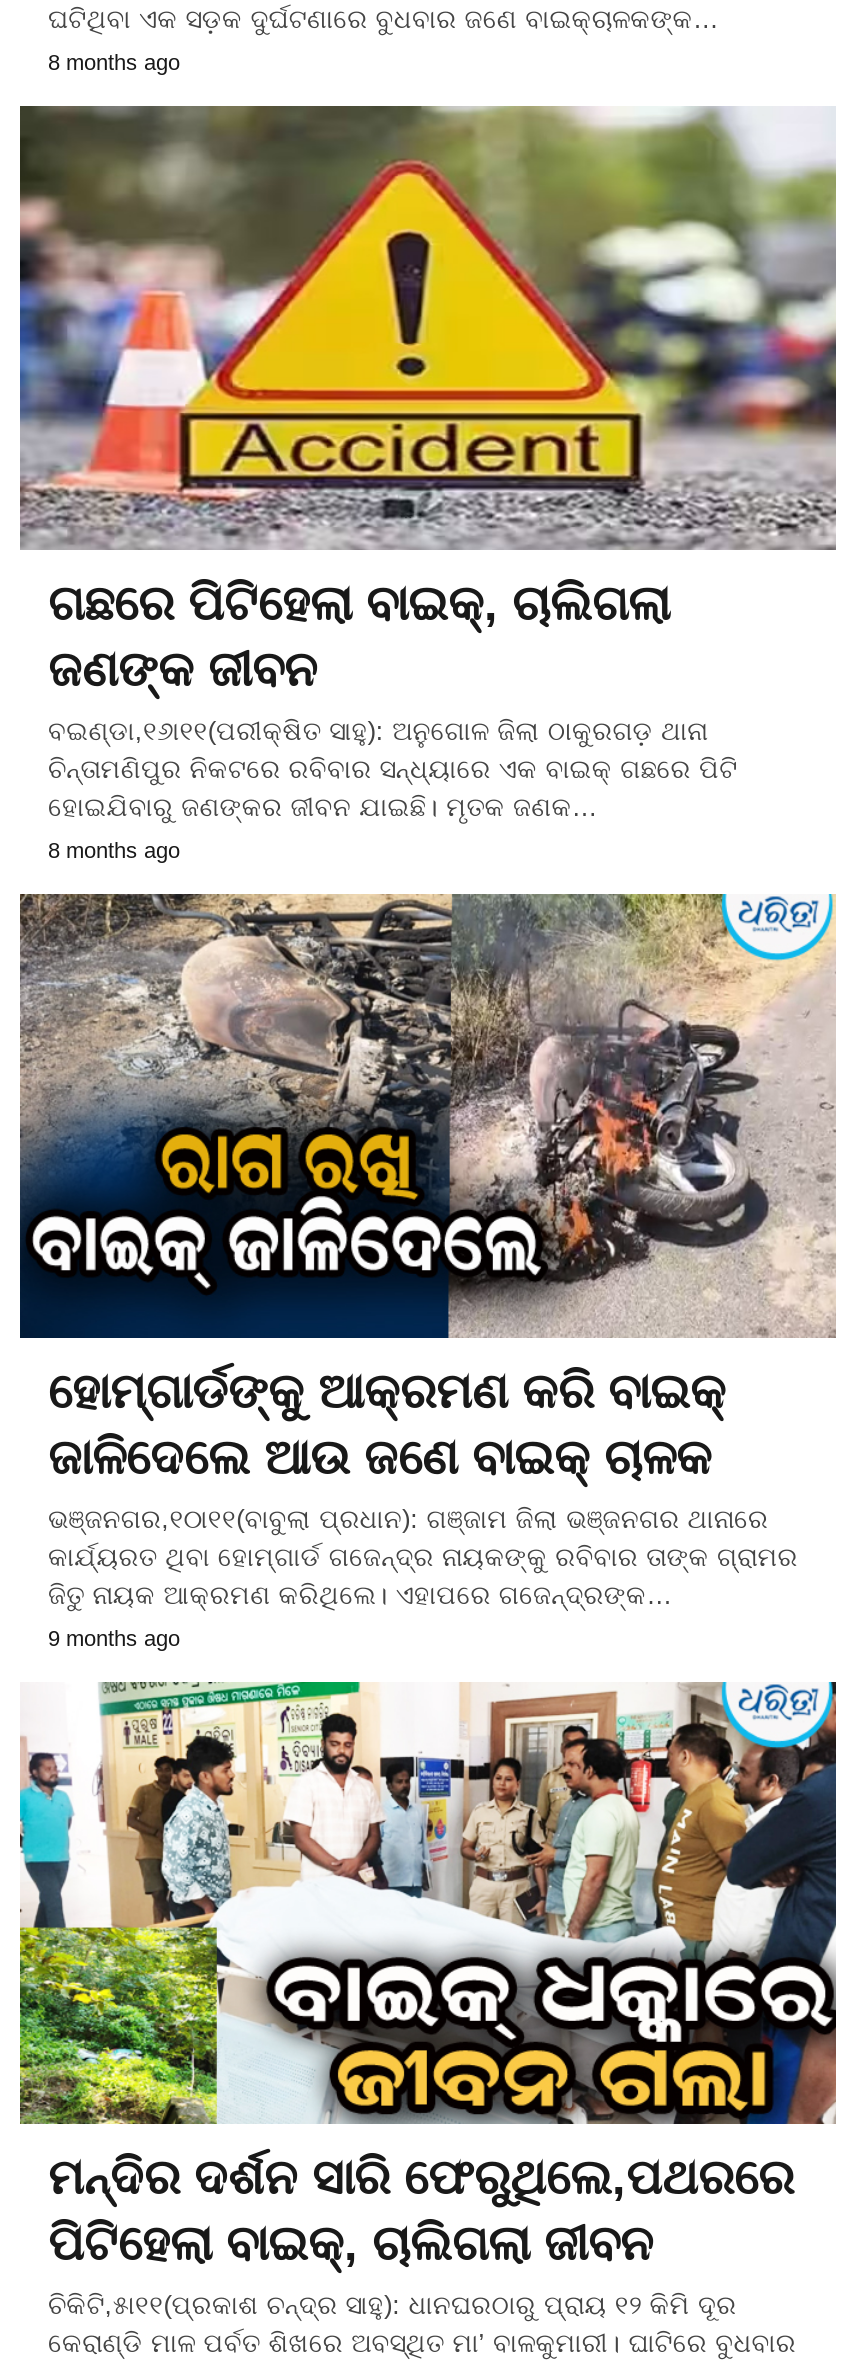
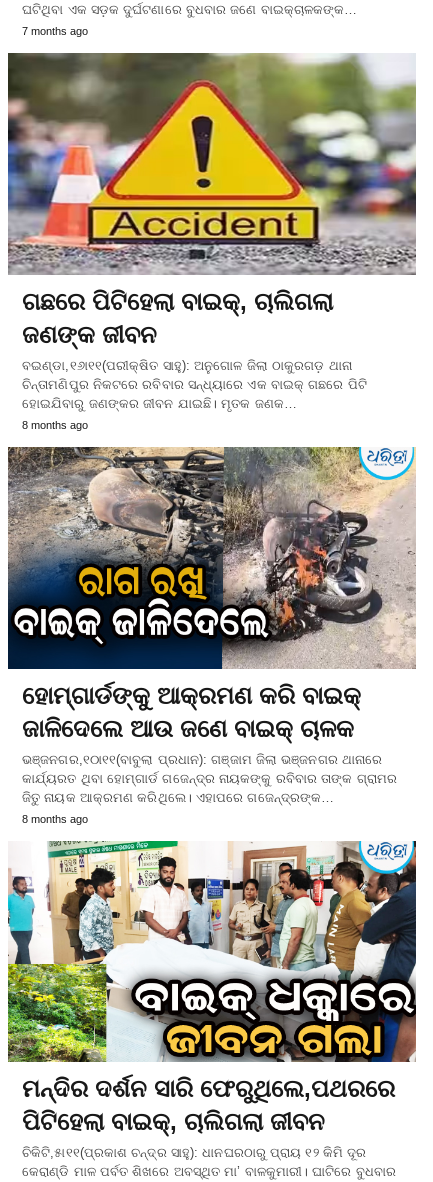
[48,50,180,74] 8 months ago -> [22,25,88,37] 7 months ago
[48,1625,180,1649] 9 months ago -> [22,813,88,825] 8 months ago

